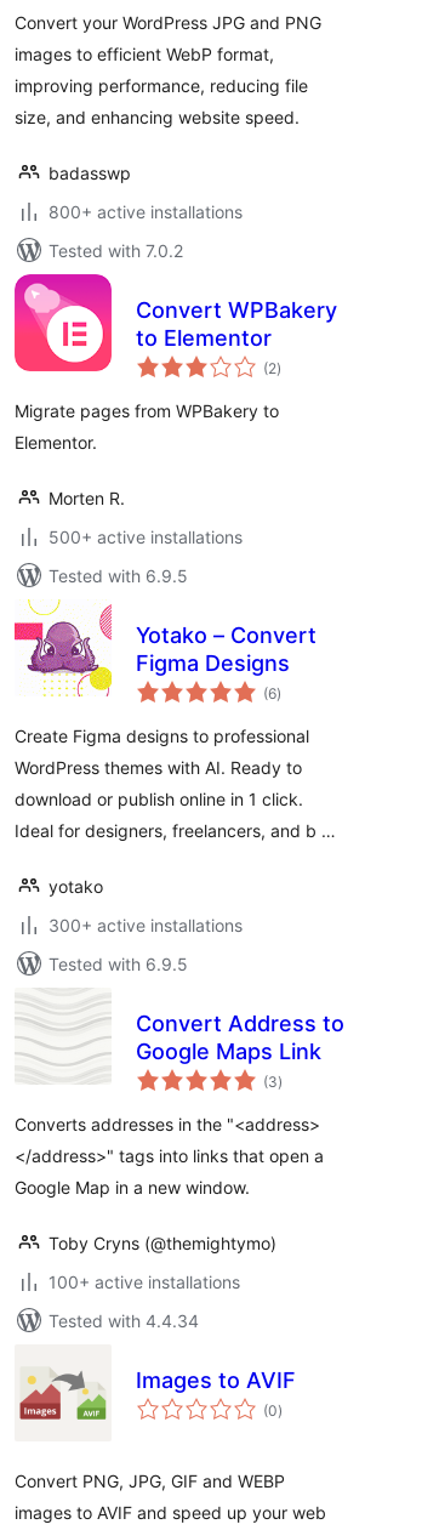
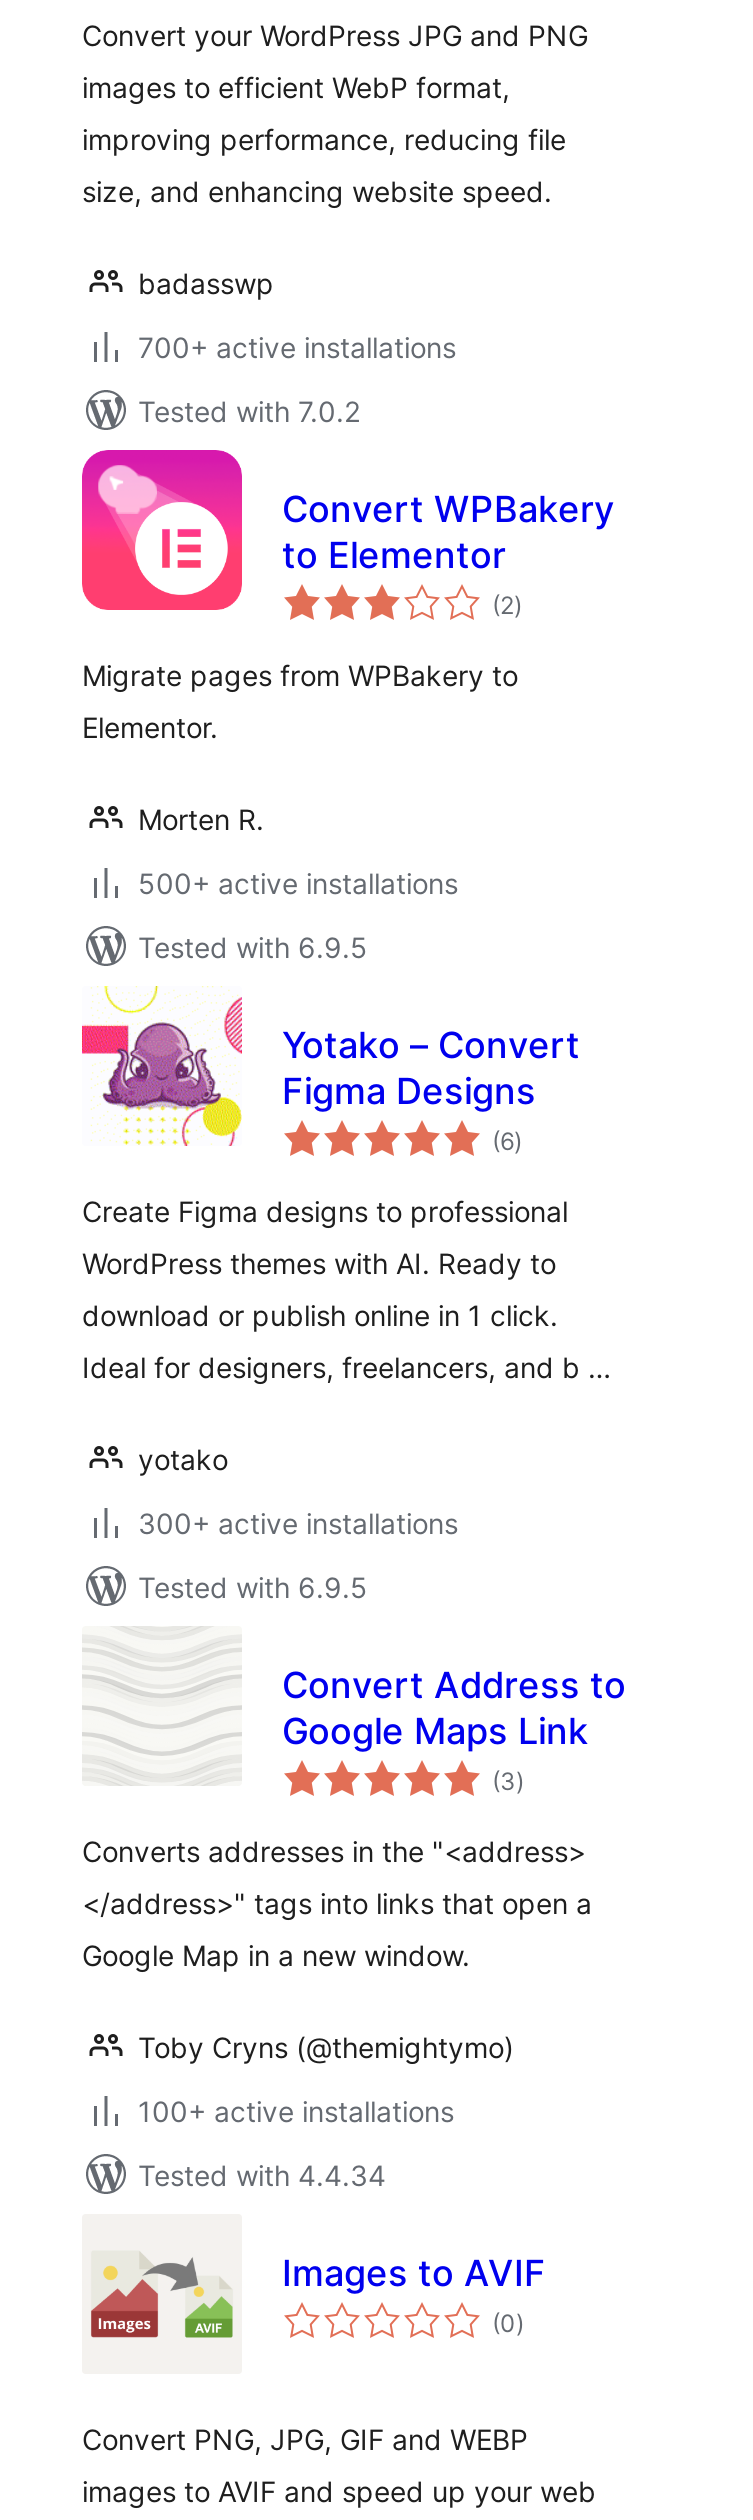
[49,201,243,222] 800+ active installations -> [138,330,456,364] 700+ active installations

